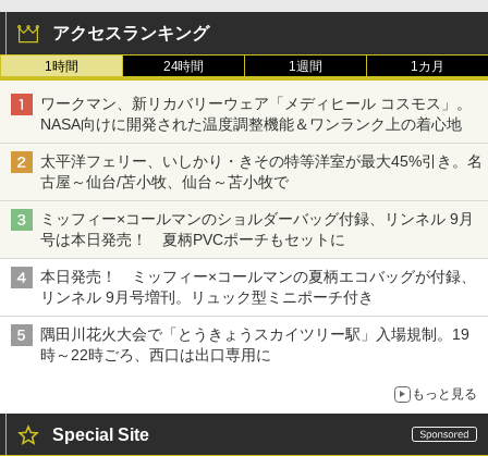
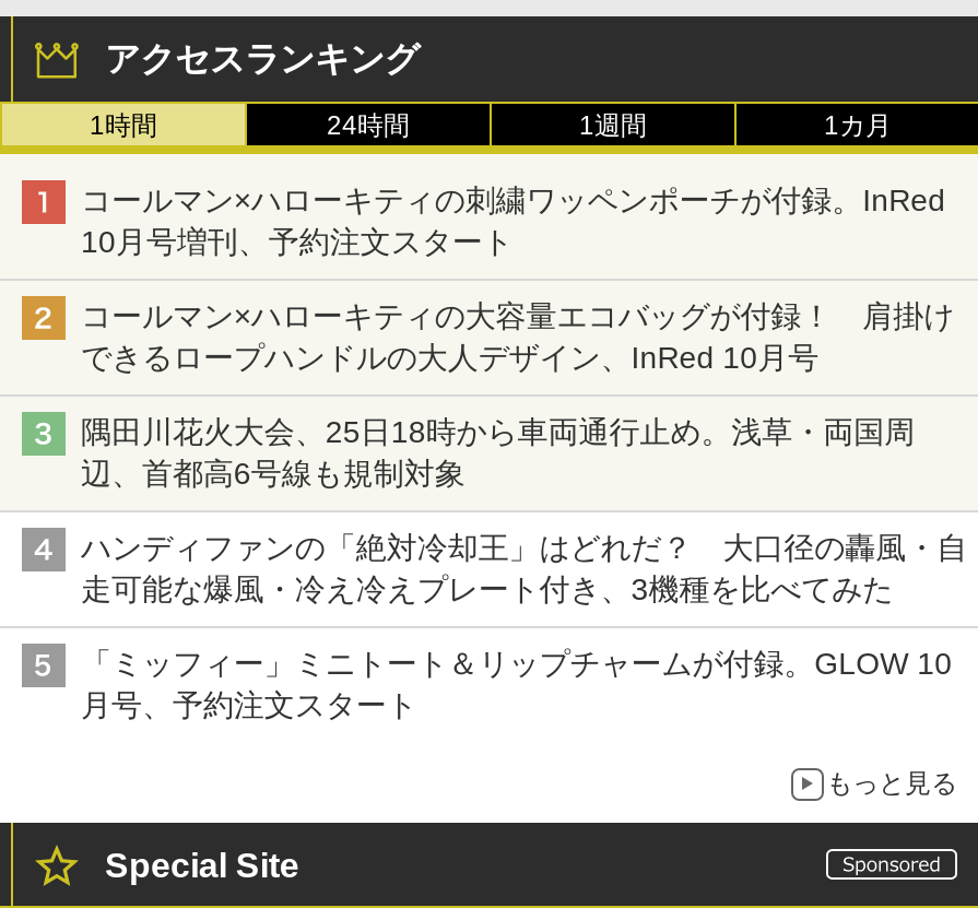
[40,95,471,133] ワークマン、新リカバリーウェア「メディヒール コスモス」。 | NASA向けに開発された温度調整機能＆ワンランク上の着心地 -> [81,182,945,259] コールマン×ハローキティの刺繍ワッペンポーチが付録。InRed | 10月号増刊、予約注文スタート
[40,152,482,190] 太平洋フェリー、いしかり・きその特等洋室が最大45%引き。名 | 古屋～仙台/苫小牧、仙台～苫小牧で -> [81,298,954,375] コールマン×ハローキティの大容量エコバッグが付録！ 肩掛け | できるロープハンドルの大人デザイン、InRed 10月号
[40,210,473,248] ミッフィー×コールマンのショルダーバッグ付録、リンネル 9月 | 号は本日発売！ 夏柄PVCポーチもセットに -> [81,414,915,490] 隅田川花火大会、25日18時から車両通行止め。浅草・両国周 | 辺、首都高6号線も規制対象
[40,268,476,306] 本日発売！ ミッフィー×コールマンの夏柄エコバッグが付録、 | リンネル 9月号増刊。リュック型ミニポーチ付き -> [81,530,967,606] ハンディファンの「絶対冷却王」はどれだ？ 大口径の轟風・自 | 走可能な爆風・冷え冷えプレート付き、3機種を比べてみた
[40,325,469,363] 隅田川花火大会で「とうきょうスカイツリー駅」入場規制。19 | 時～22時ごろ、西口は出口専用に -> [81,646,952,722] 「ミッフィー」ミニトート＆リップチャームが付録。GLOW 10 | 月号、予約注文スタート

